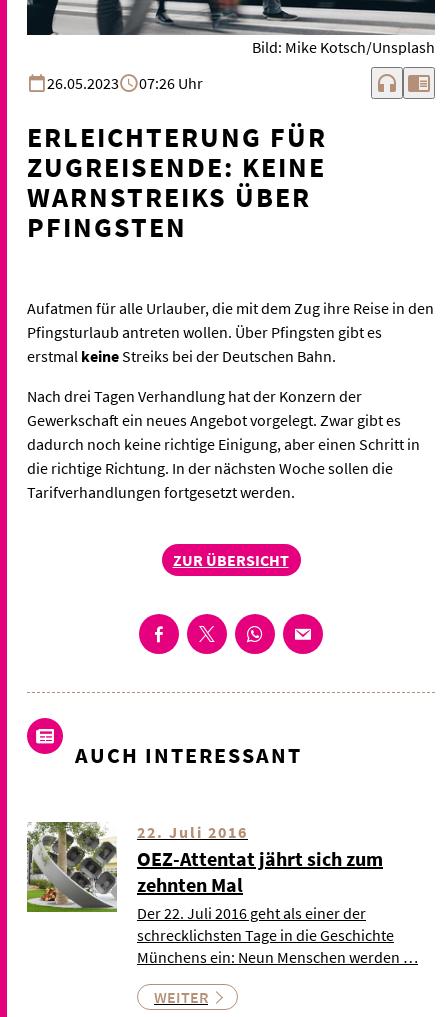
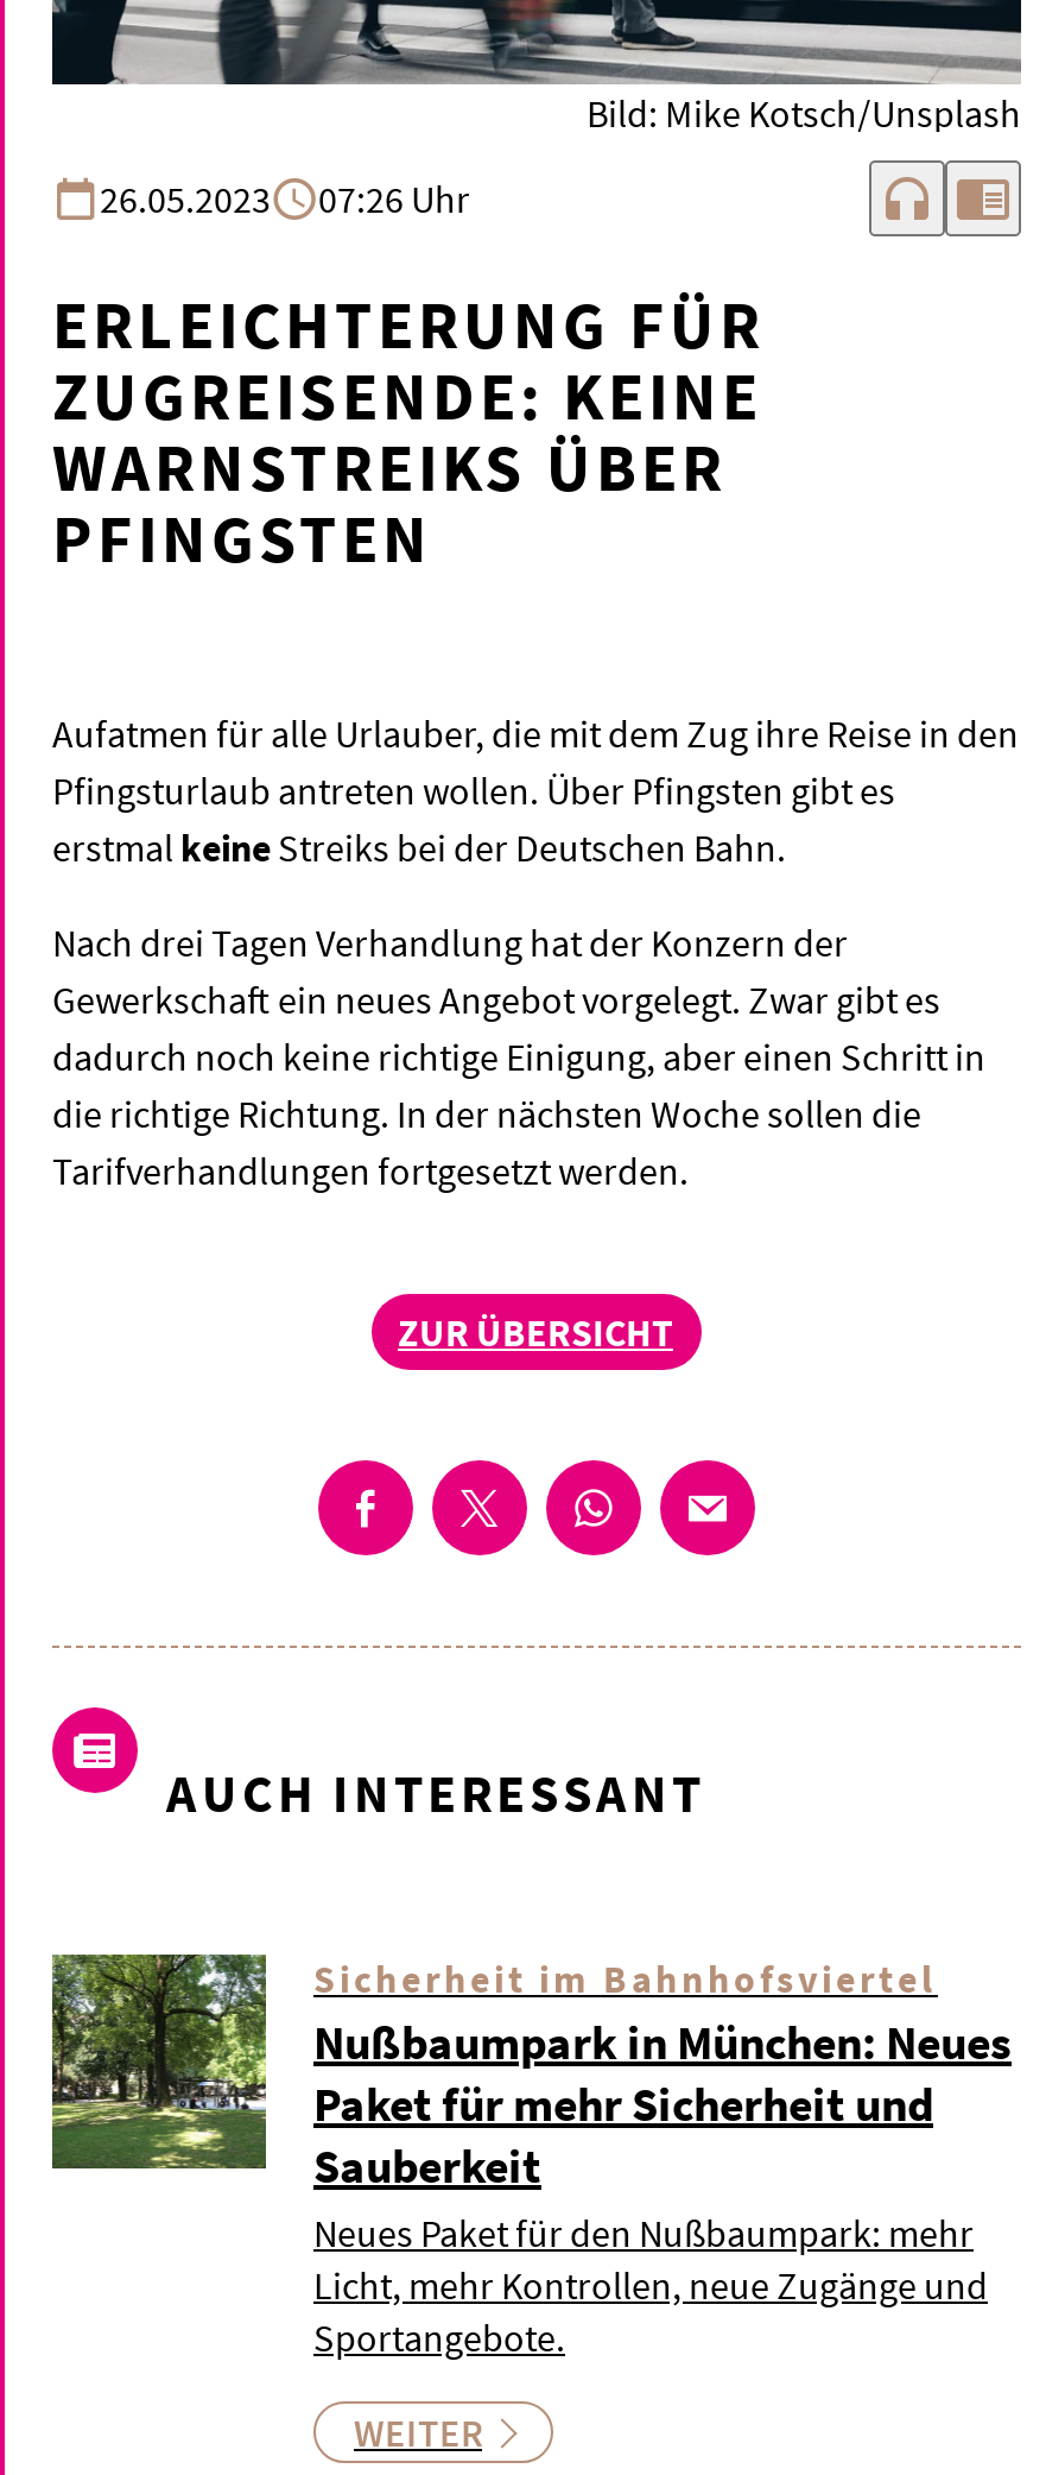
[27,822,418,967] [image] | 22. Juli 2016 | OEZ-Attentat jährt sich zum | zehnten Mal | Der 22. Juli 2016 geht als einer der | schrecklichsten Tage in die Geschichte | Münchens ein: Neun Menschen werden … -> [50,1951,1012,2359] [image] | Sicherheit im Bahnhofsviertel | Nußbaumpark in München: Neues | Paket für mehr Sicherheit und | Sauberkeit | Neues Paket für den Nußbaumpark: mehr | Licht, mehr Kontrollen, neue Zugänge und | Sportangebote.

